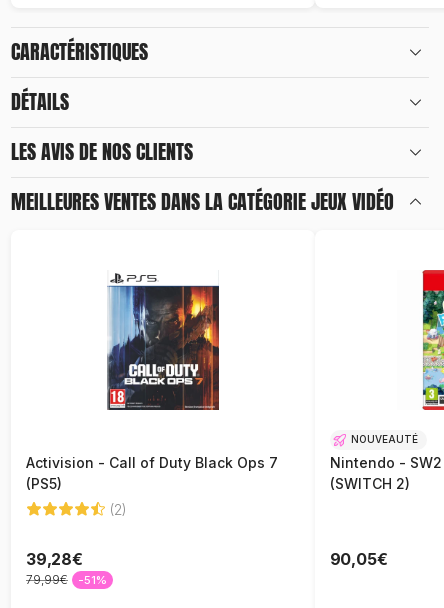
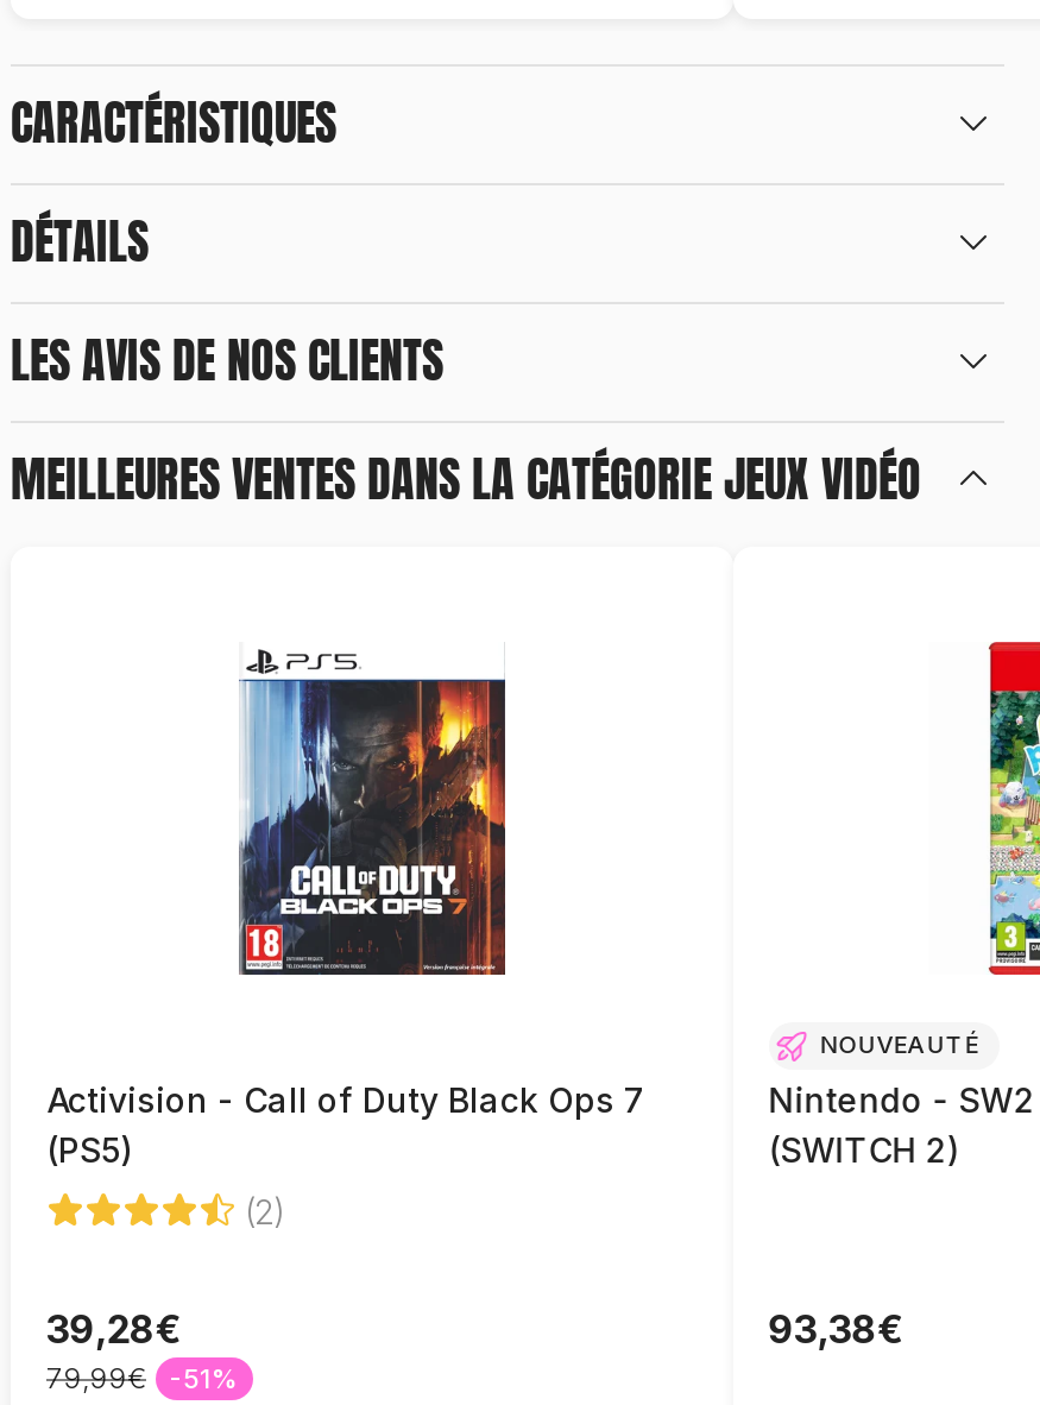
[330,549,387,569] 90,05€ -> [768,1304,903,1352] 93,38€

